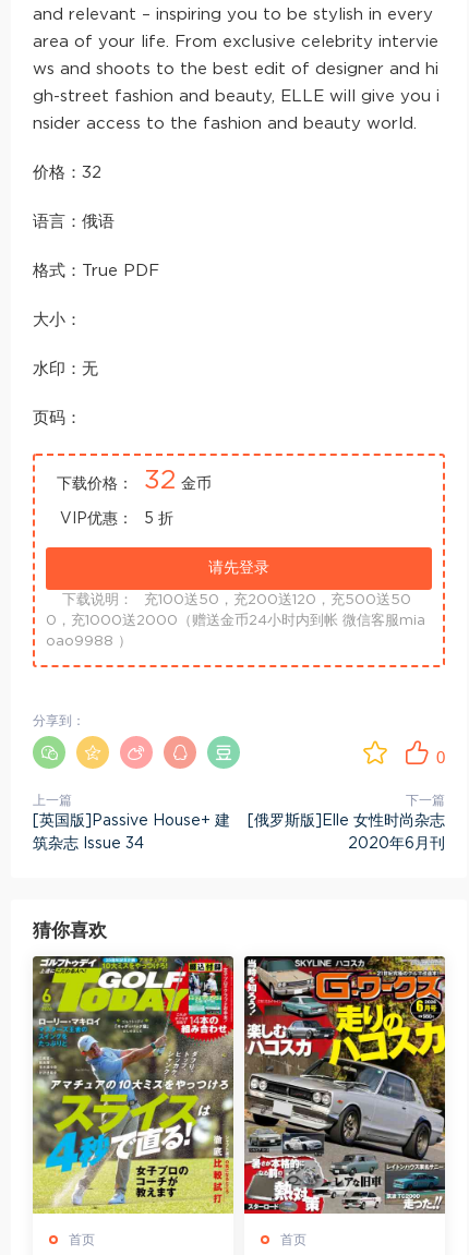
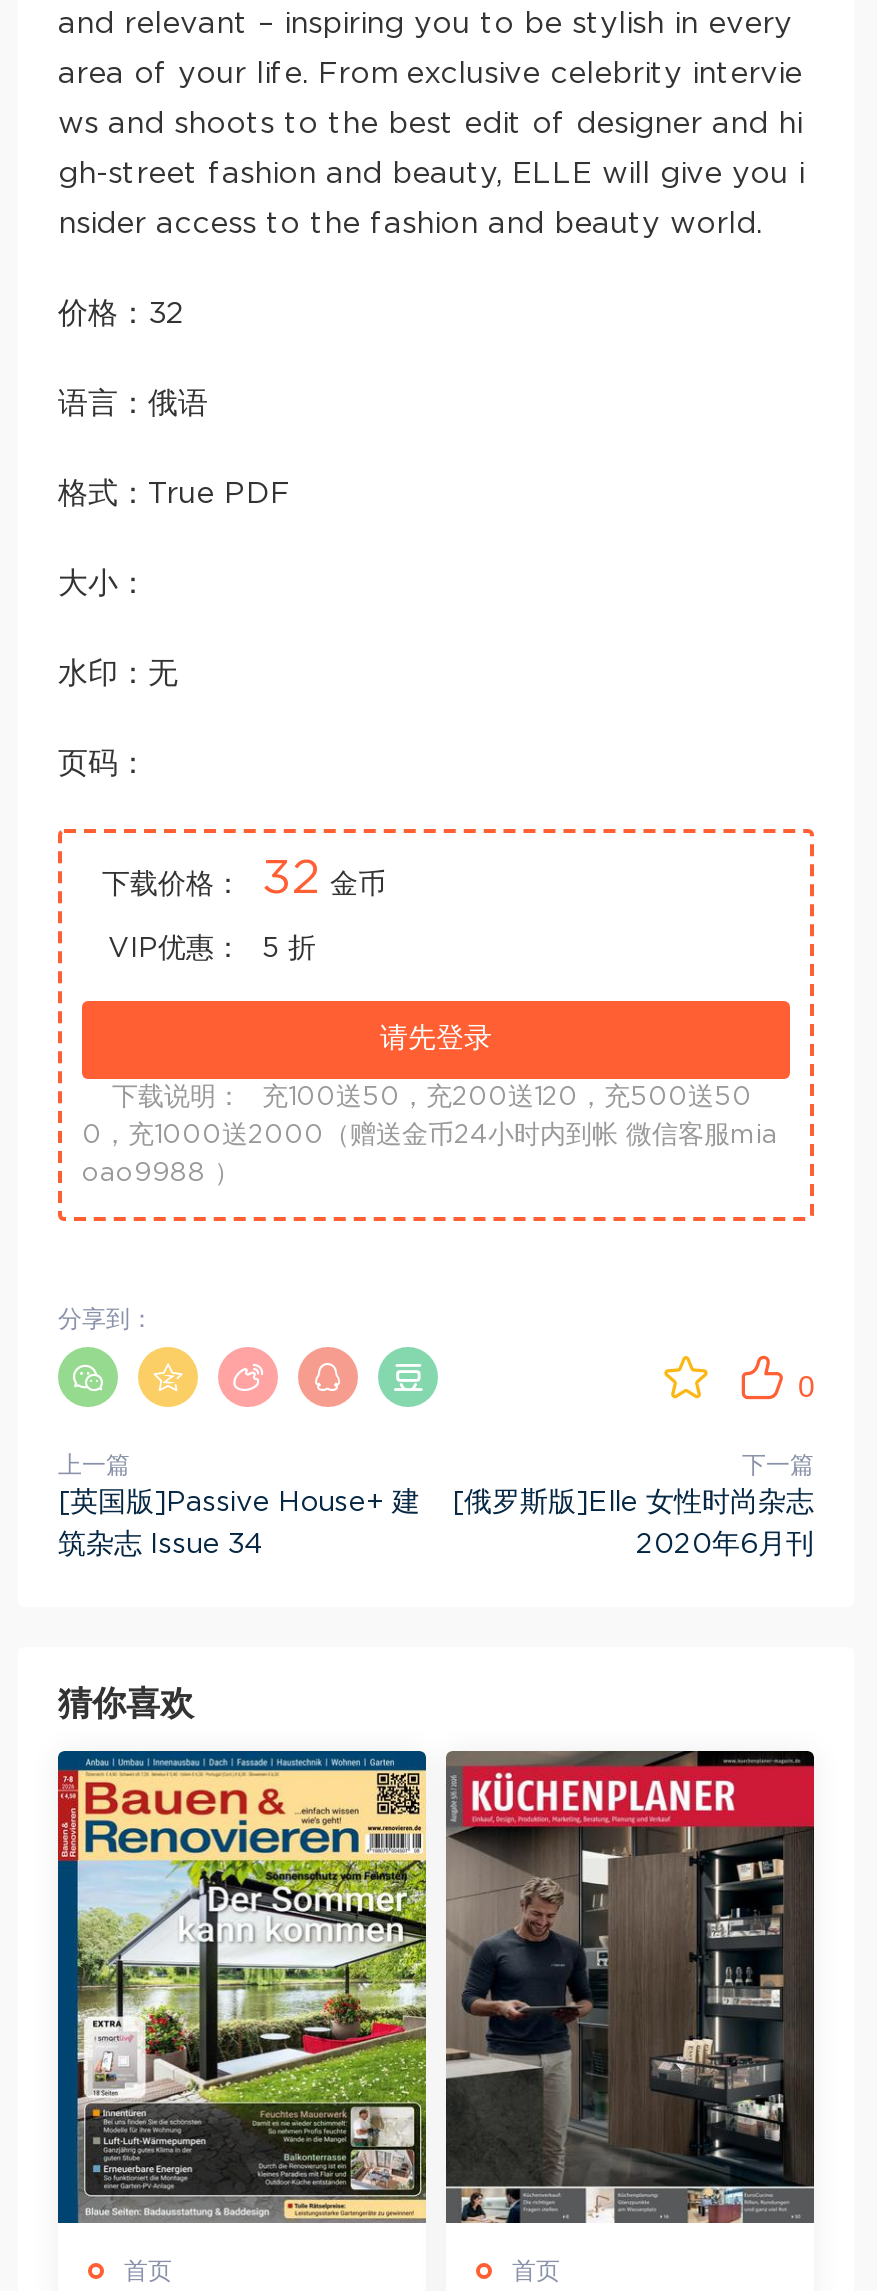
[32,955,234,1215] [image] -> [56,1749,428,2225] [image]
[243,955,446,1215] [image] -> [444,1749,816,2225] [image]

